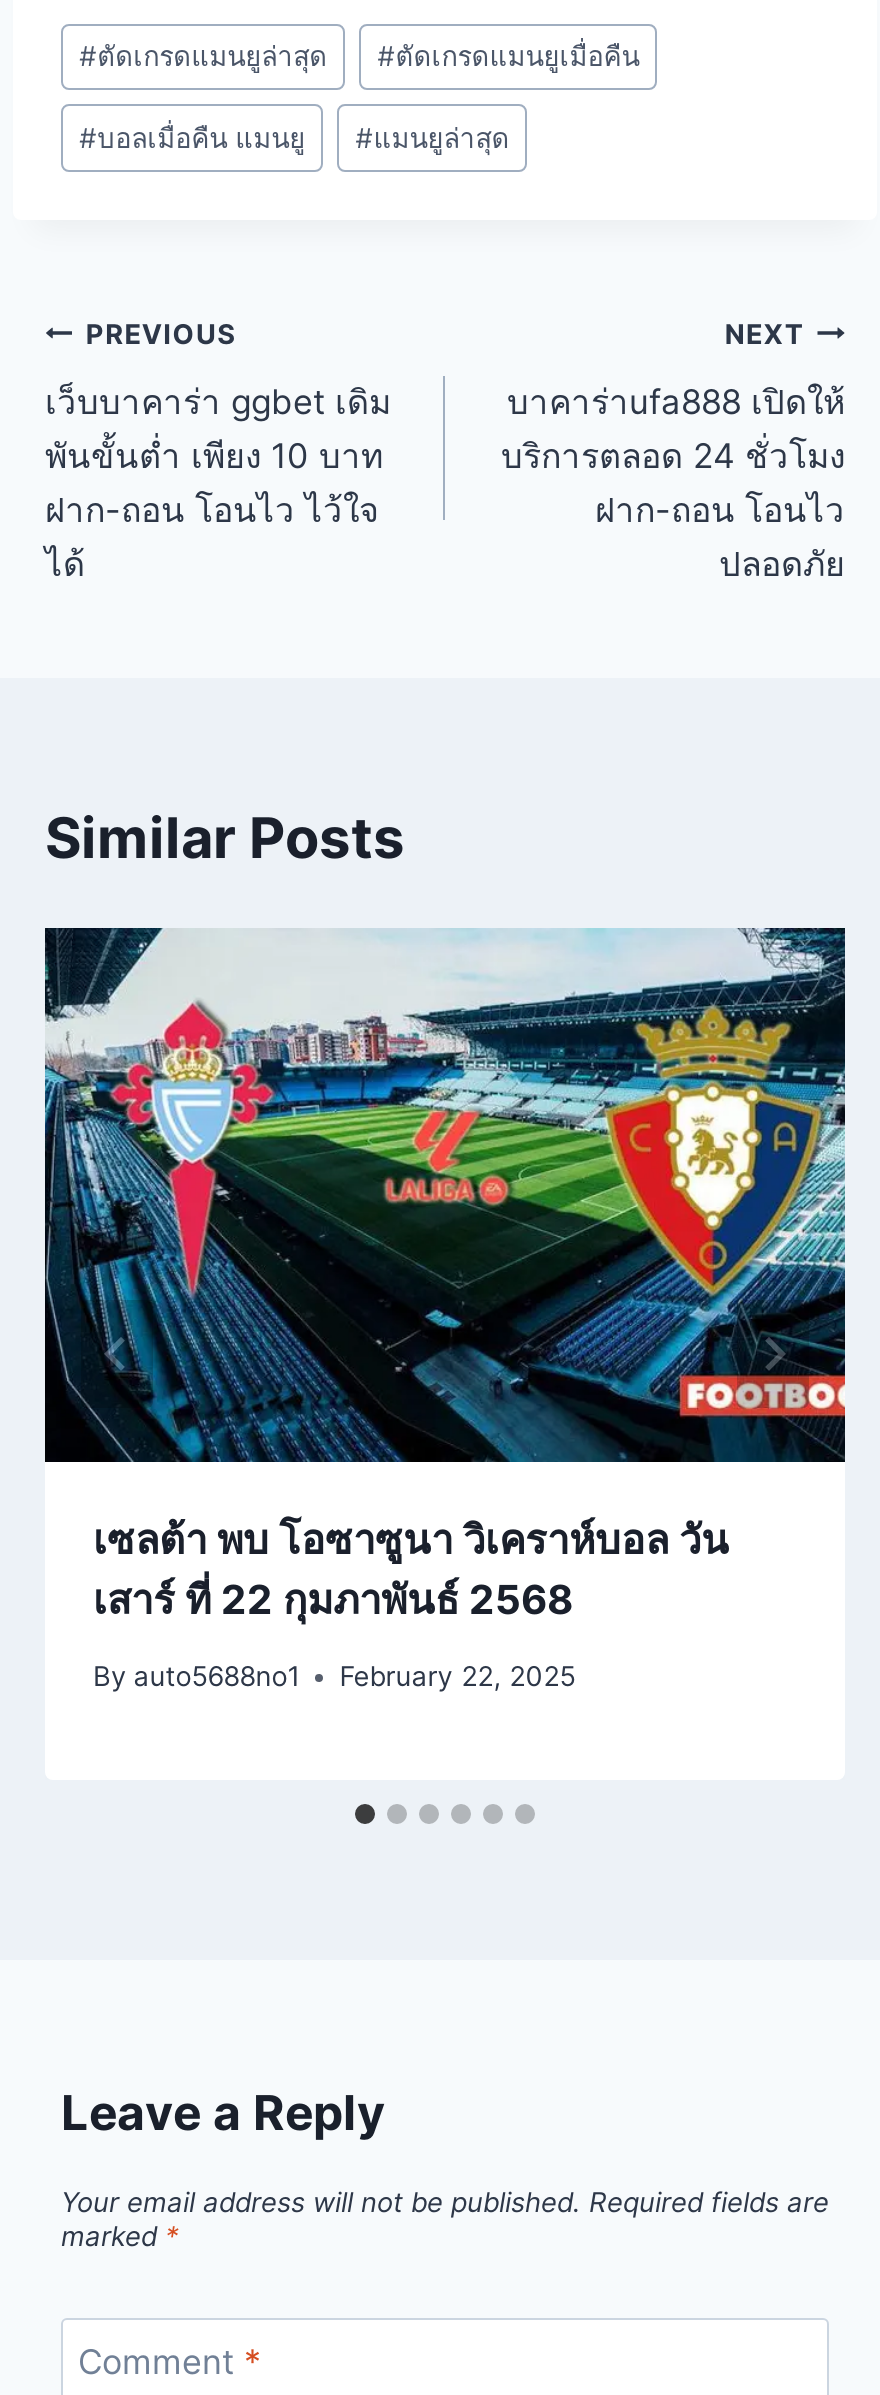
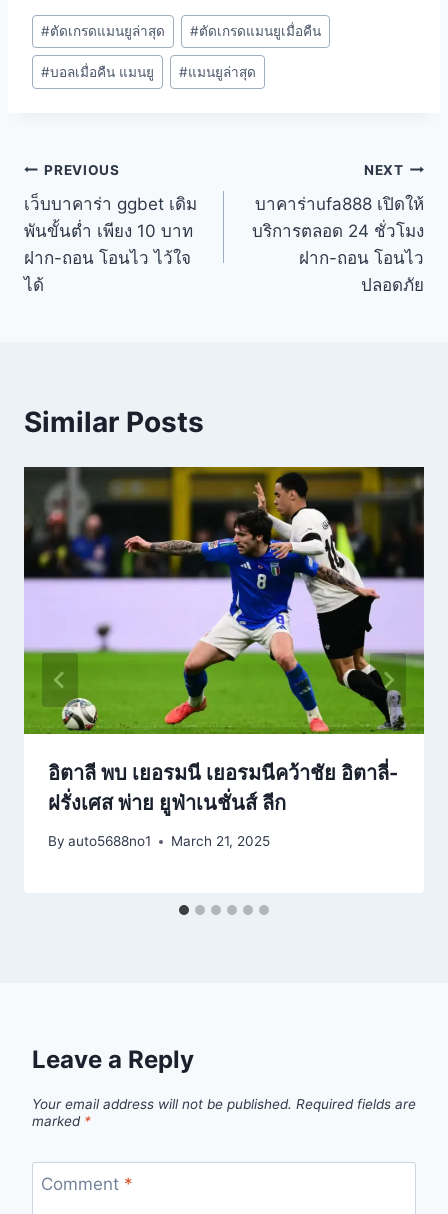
[43,928,847,1624] [image] | เซลต้า พบ โอซาซูนา วิเคราห์บอล วัน | เสาร์ ที่ 22 กุมภาพันธ์ 2568 -> [23,466,425,815] [image] | อิตาลี พบ เยอรมนี เยอรมนีคว้าชัย อิตาลี่- | ฝรั่งเศส พ่าย ยูฟ่าเนชั่นส์ ลีก
[93,1661,575,1693] By auto5688no1 February 22, 2025 -> [48,833,270,849] By auto5688no1 March 21, 2025

